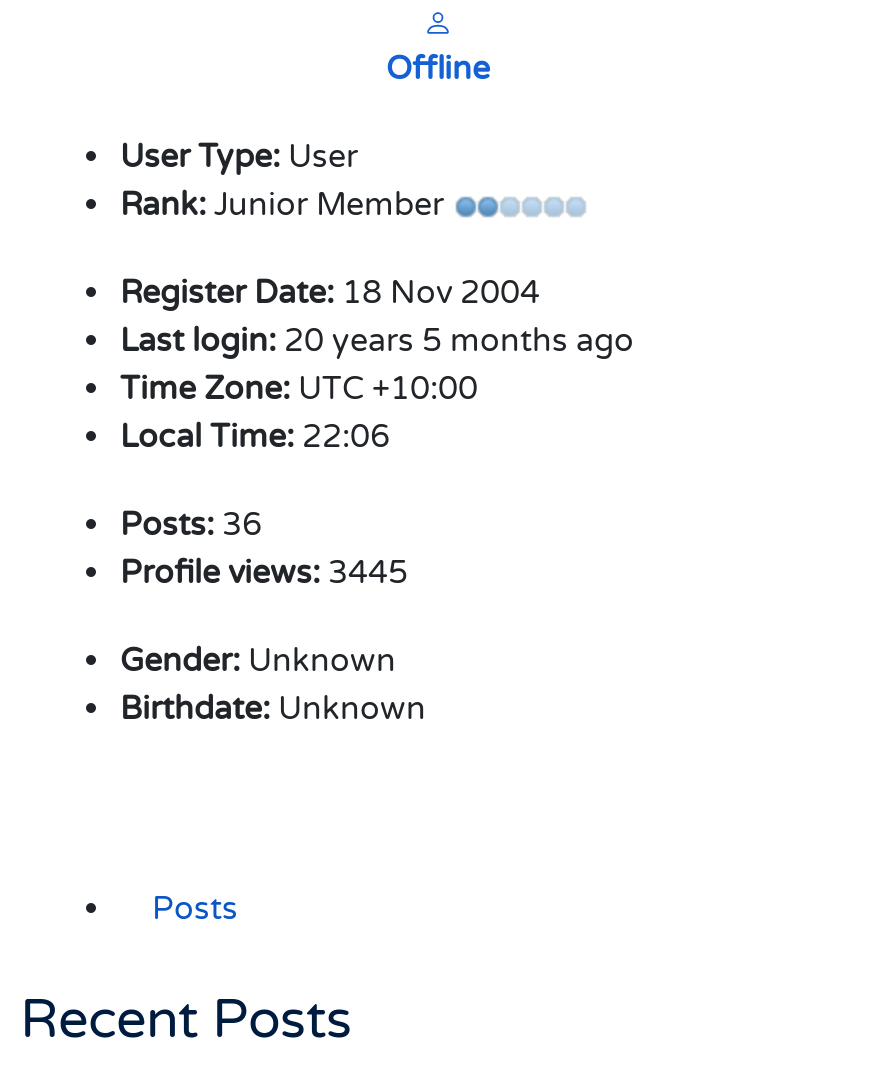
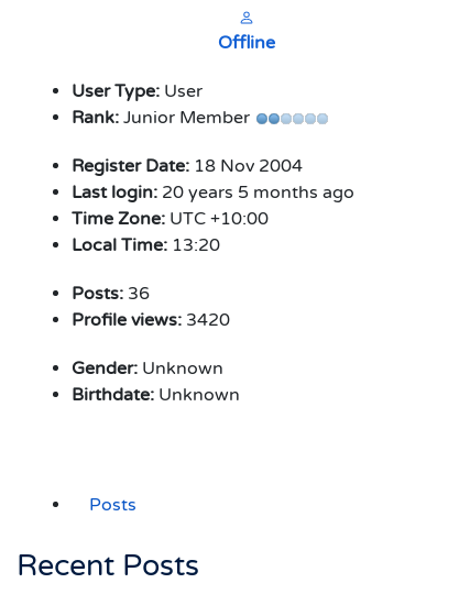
[120,417,390,457] Local Time: 22:06 -> [72,234,220,256] Local Time: 13:20
[120,553,408,593] Profile views: 3445 -> [72,309,230,331] Profile views: 3420

